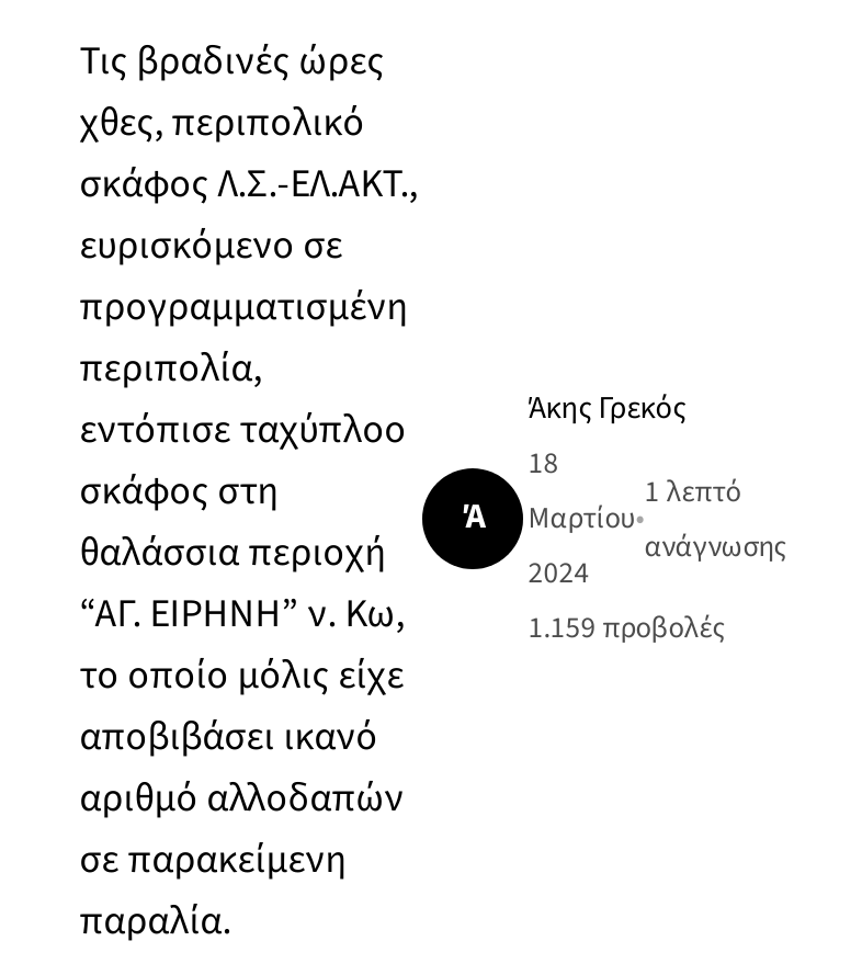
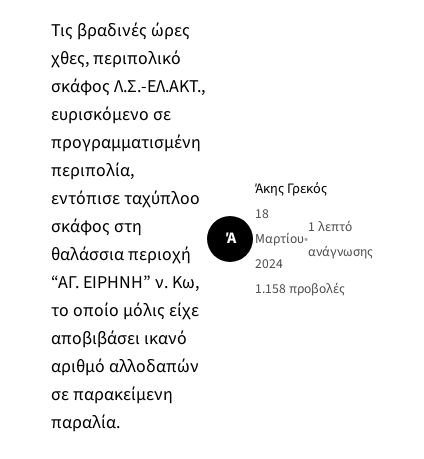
[528,607,726,648] 1.159 προβολές -> [255,279,345,298] 1.158 προβολές

